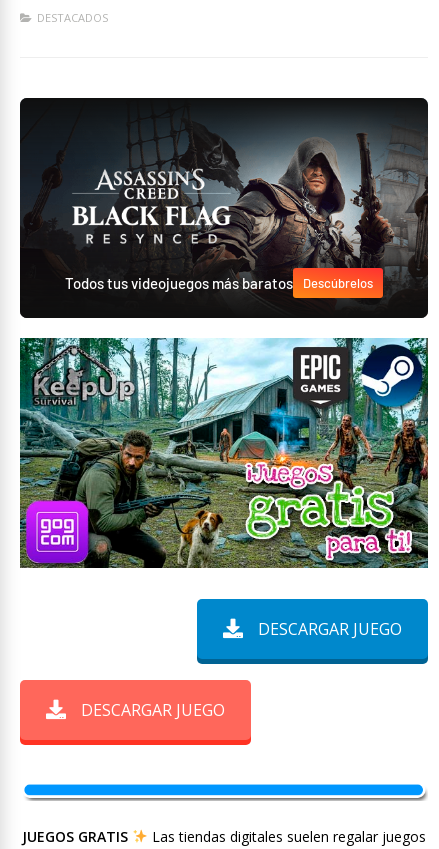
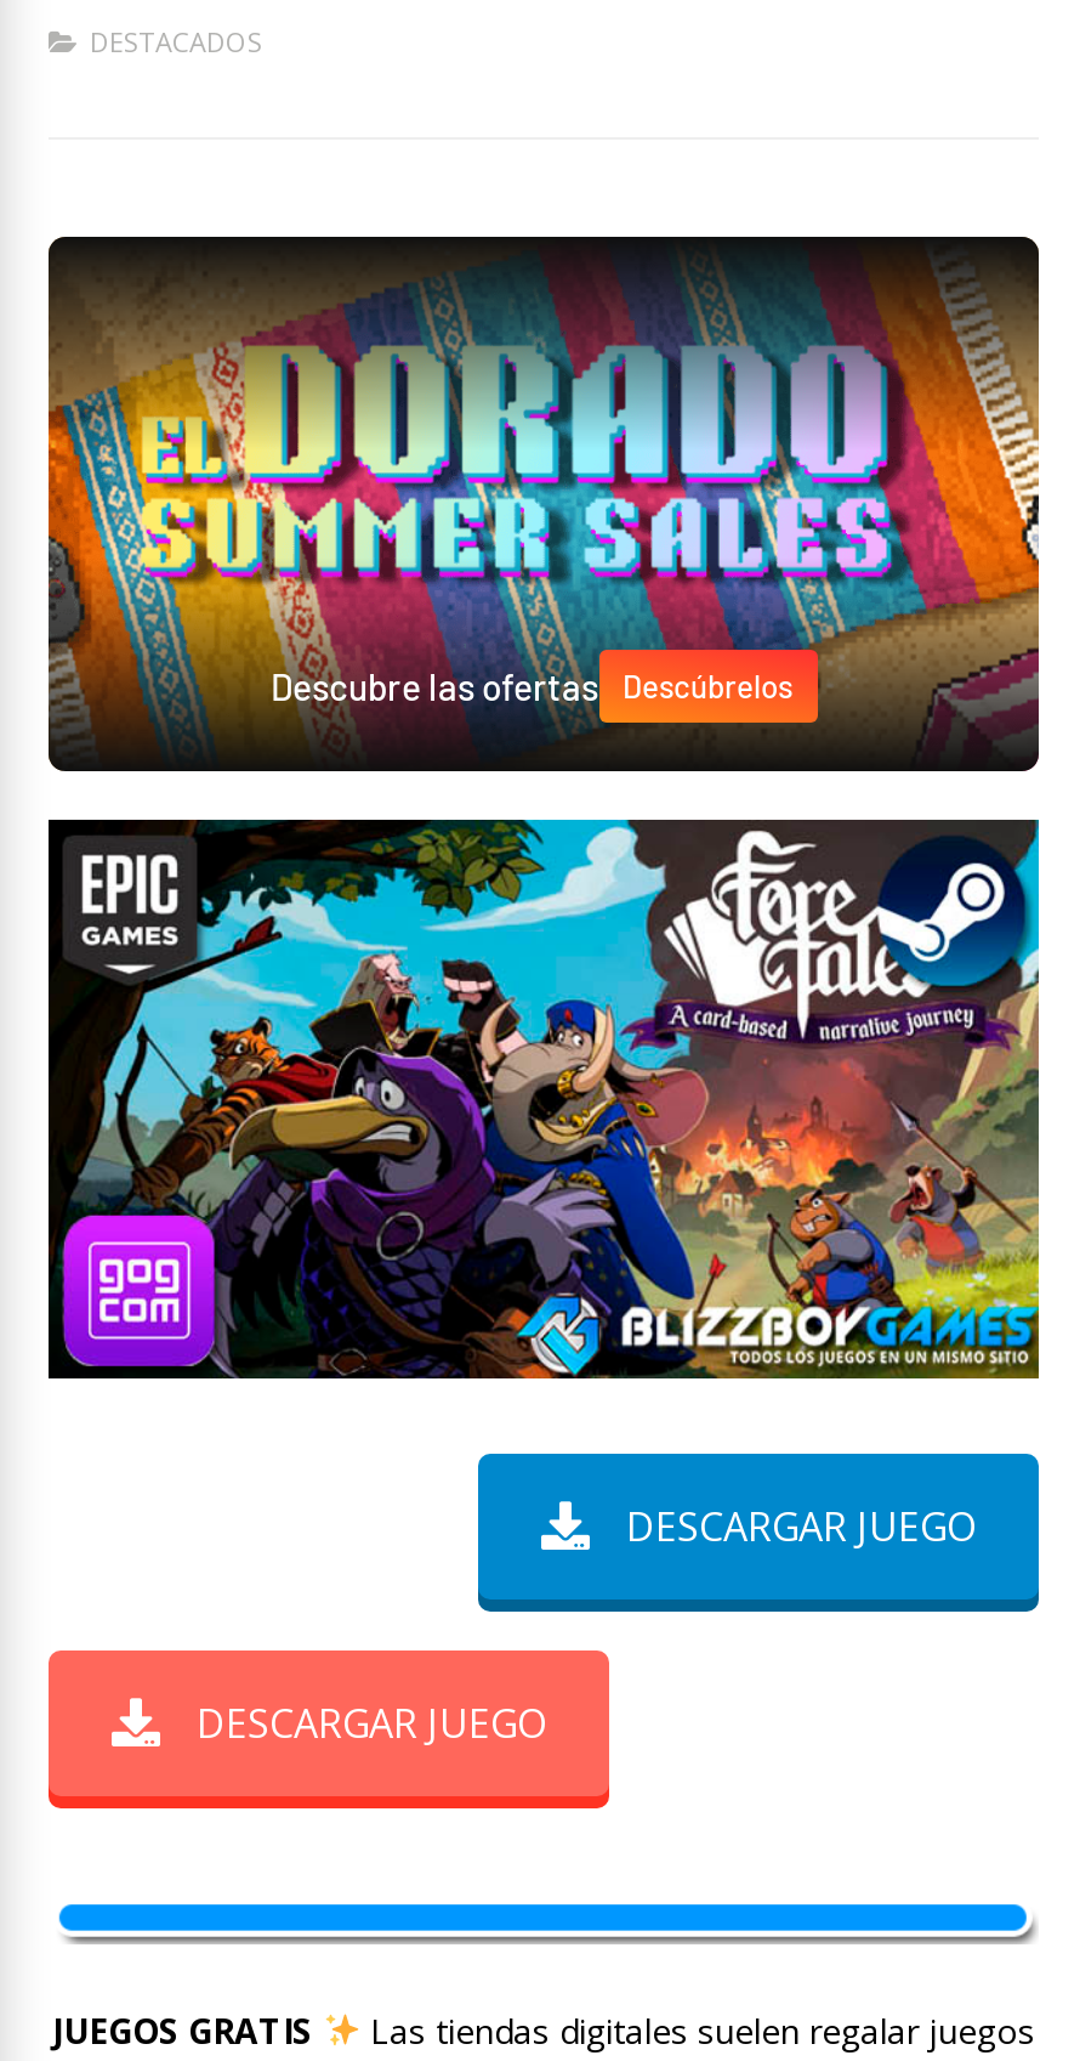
[19,111,429,306] [image] | Todos tus videojuegos más baratos -> [46,268,1041,744] [image] | Descubre las ofertas
[19,337,429,569] [image] -> [46,817,1041,1381] [image]

